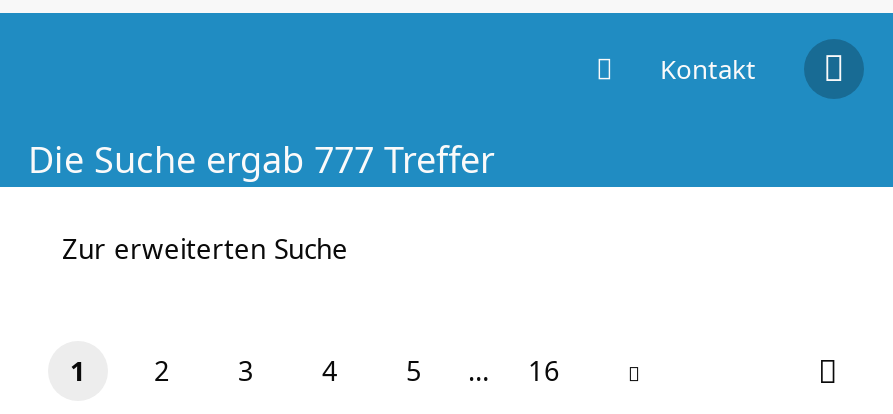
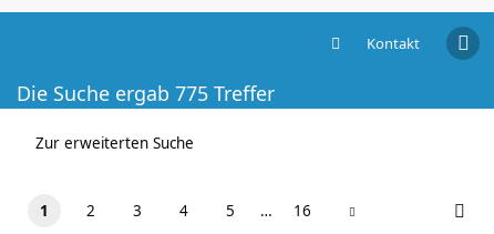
[28,135,494,183] Die Suche ergab 777 Treffer -> [17,80,275,106] Die Suche ergab 775 Treffer

